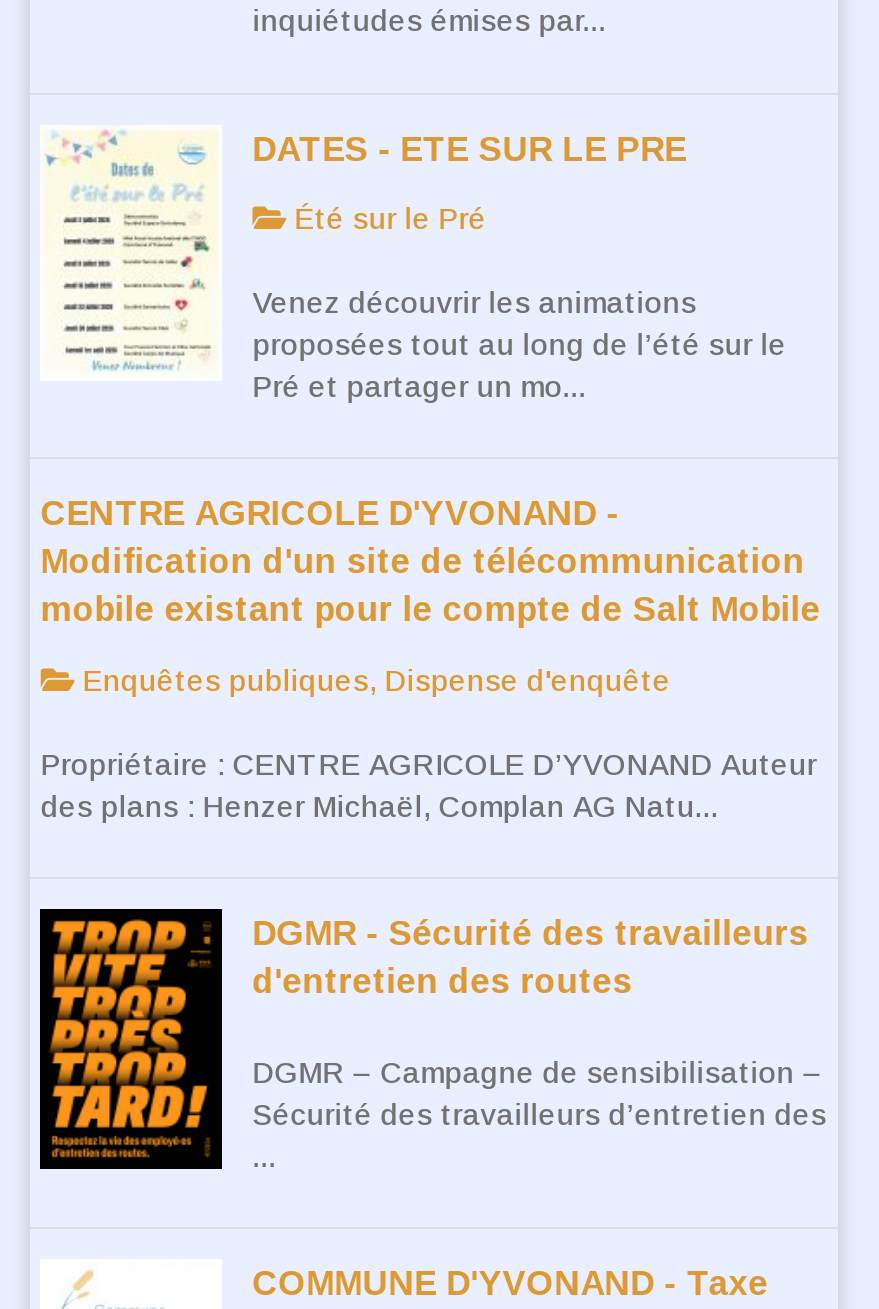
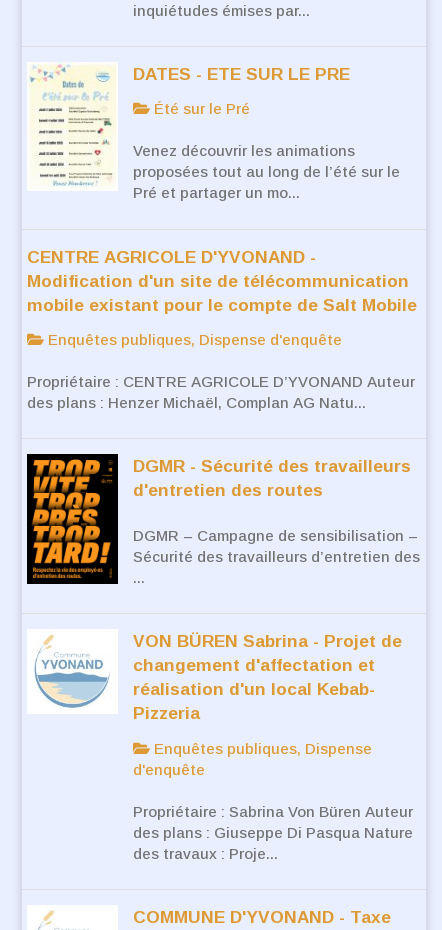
none -> [35,631,413,861] [image] | VON BÜREN Sabrina - Projet de | changement d'affectation et | réalisation d'un local Kebab- | Pizzeria | Enquêtes publiques, Dispense | d'enquête | Propriétaire : Sabrina Von Büren Auteur | des plans : Giuseppe Di Pasqua Nature | des travaux : Proje...

